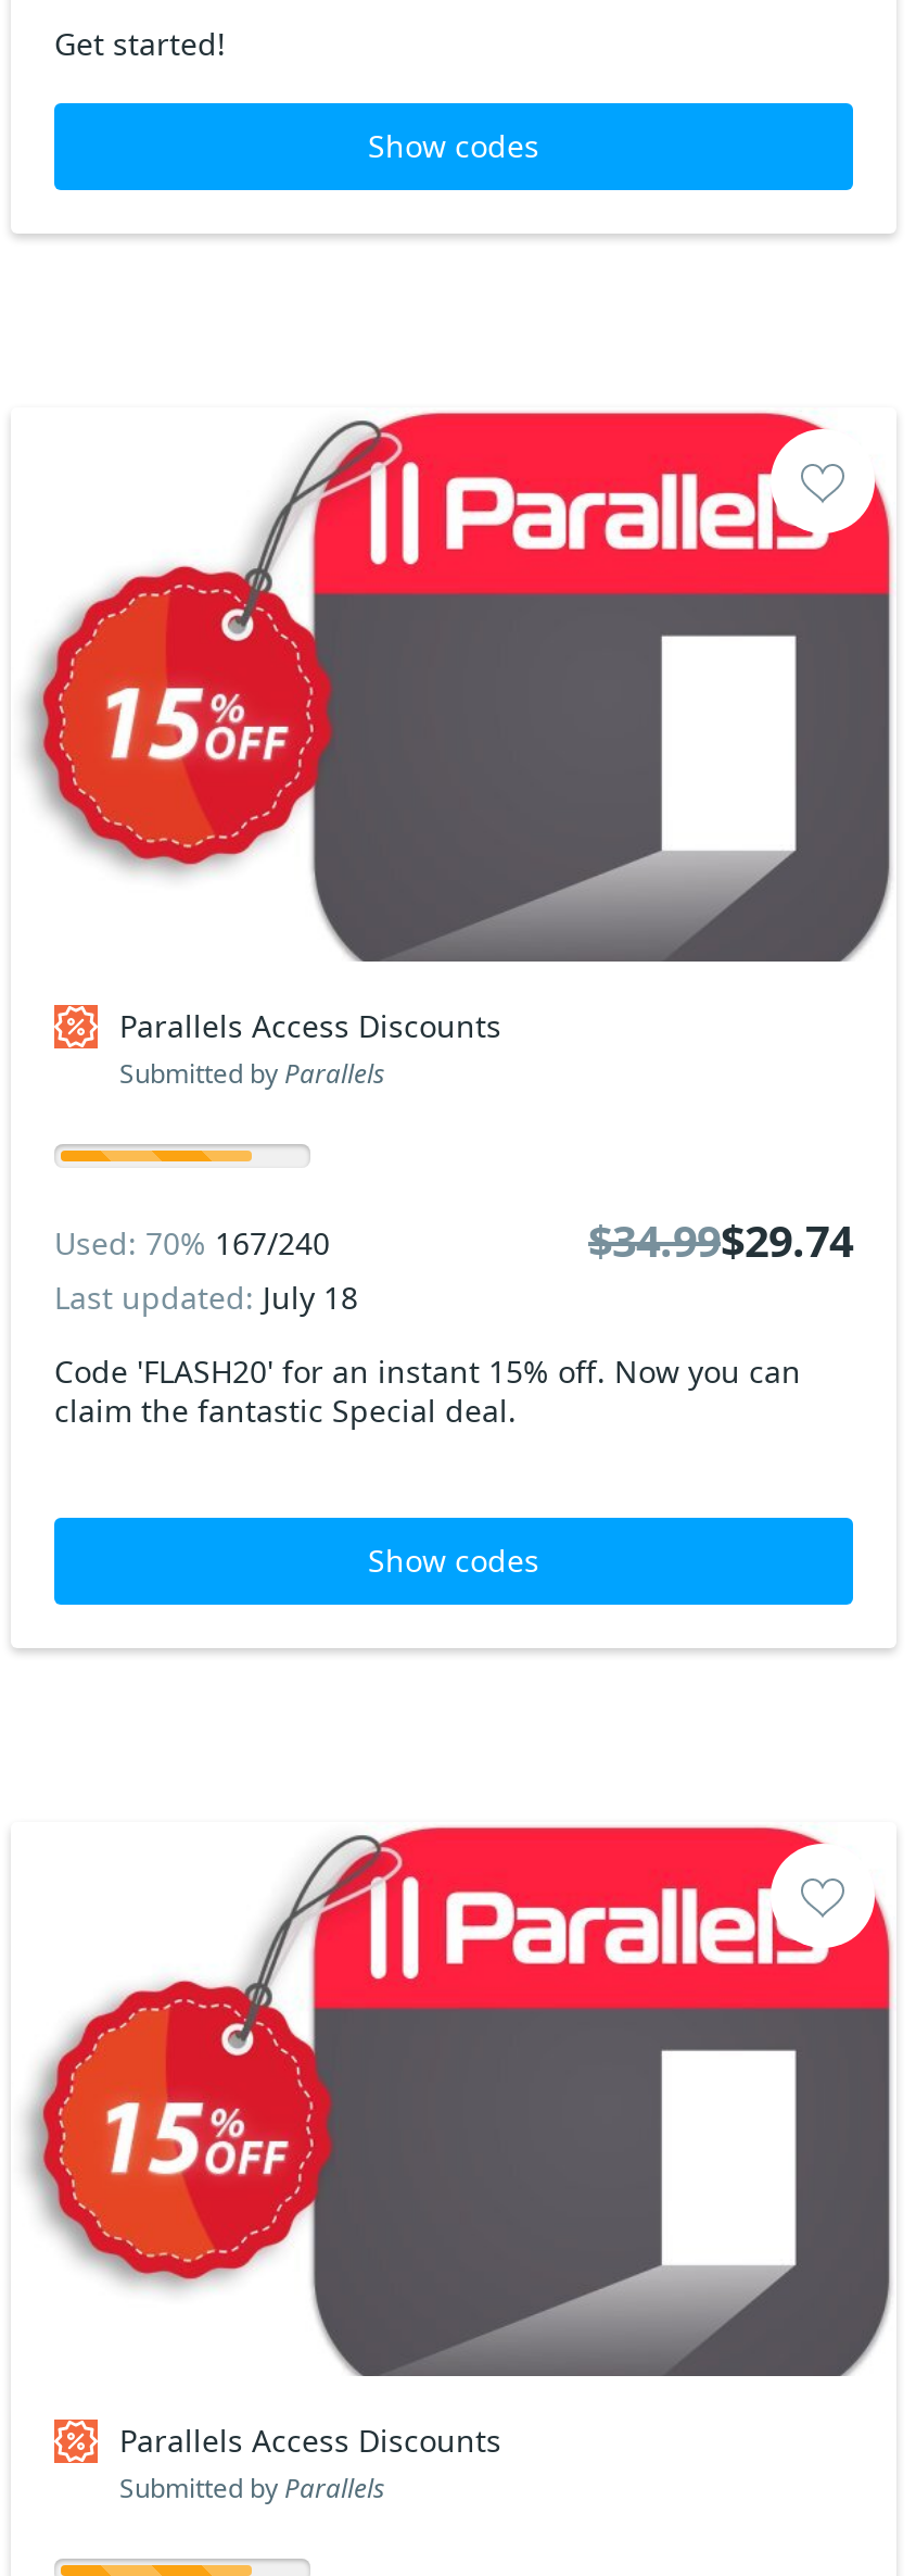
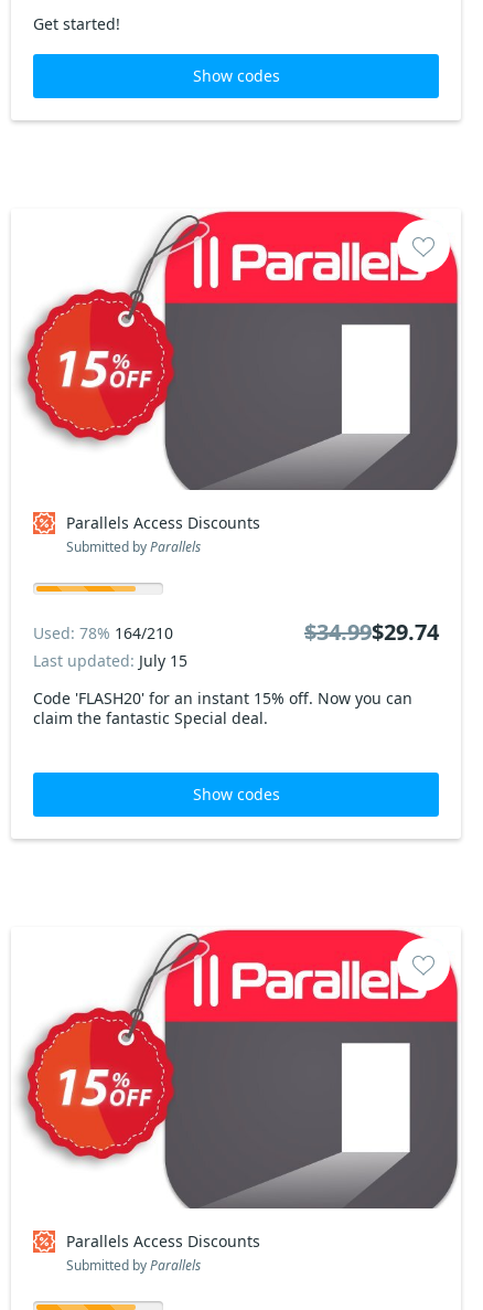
[54,1221,330,1262] Used: 70% 167/240 -> [33,622,173,643] Used: 78% 164/210
[54,1277,358,1318] Last updated: July 18 -> [33,650,187,671] Last updated: July 15

